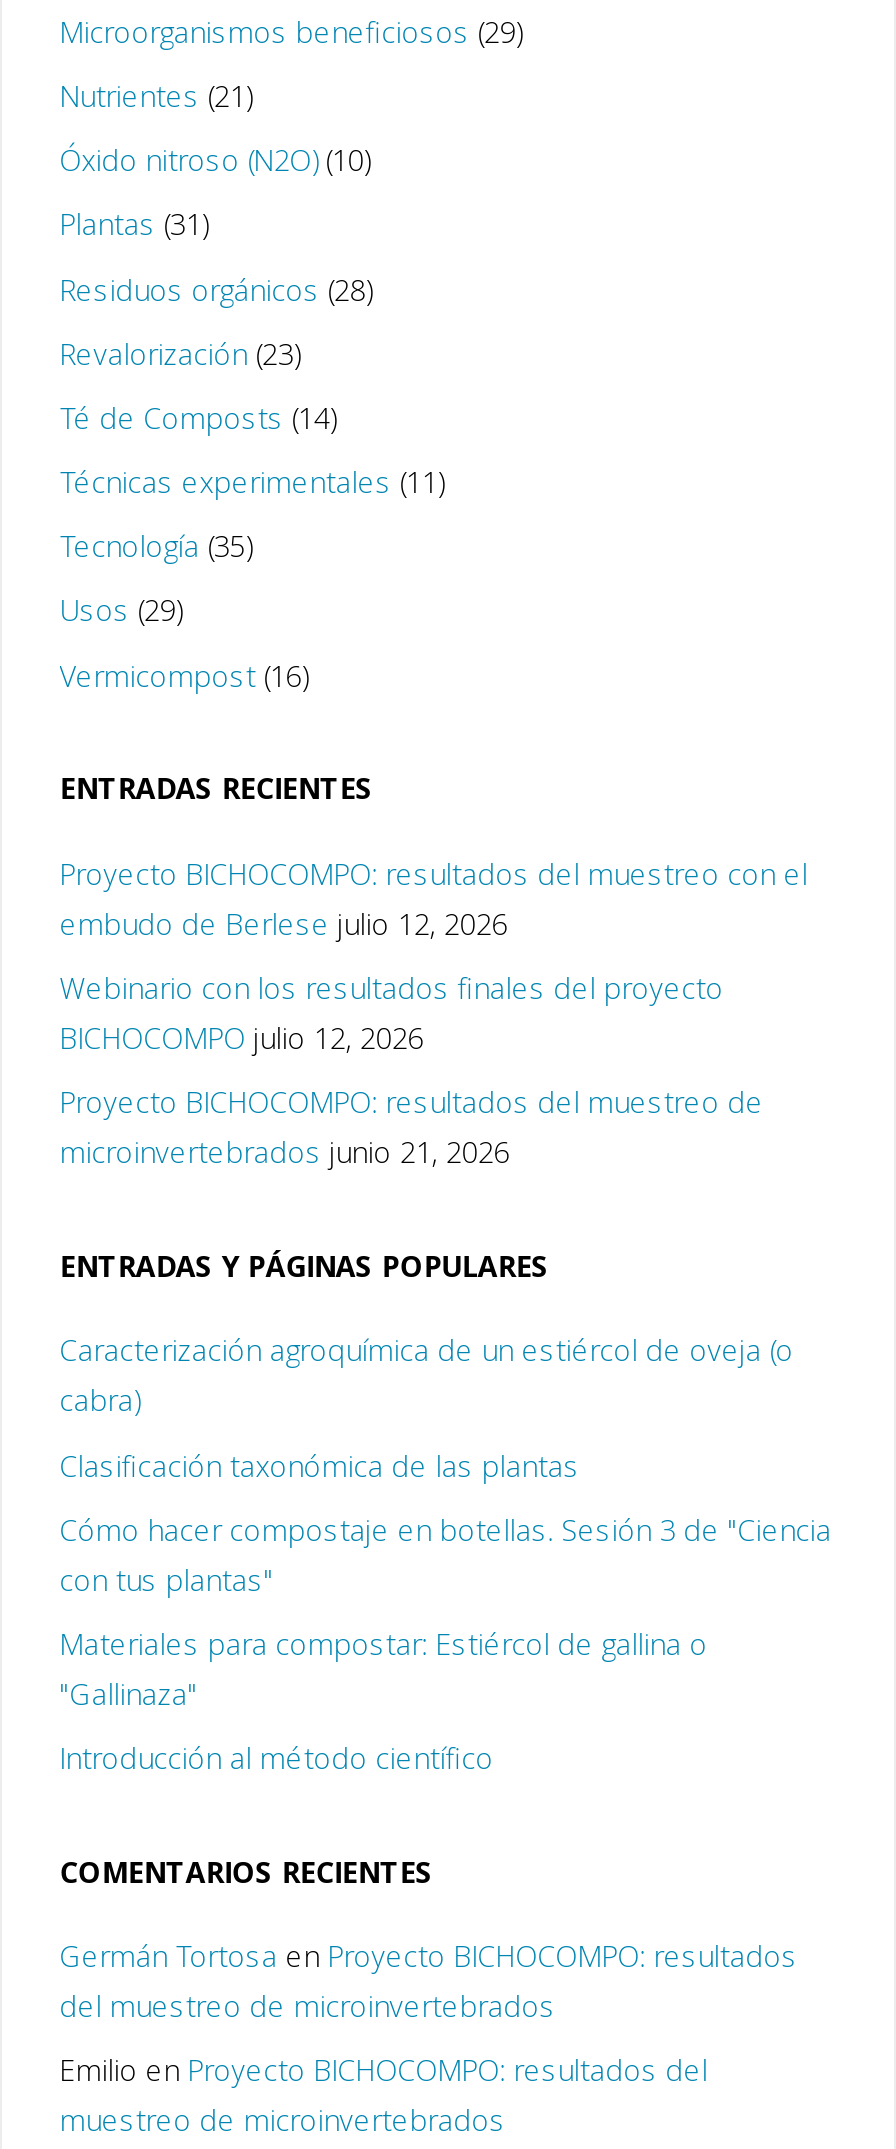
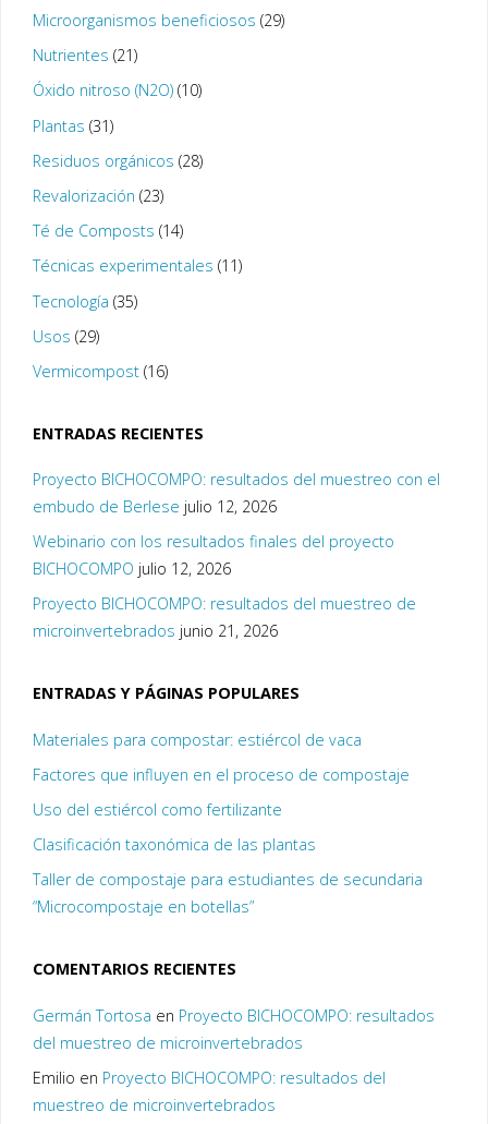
[60,1331,794,1419] Caracterización agroquímica de un estiércol de oveja (o | cabra) -> [32,729,409,820] Materiales para compostar: estiércol de vaca | Factores que influyen en el proceso de compostaje | Uso del estiércol como fertilizante
moved [60,1446,580,1484] -> [32,834,316,855]: Clasificación taxonómica de las plantas
[60,1510,832,1777] Cómo hacer compostaje en botellas. Sesión 3 de "Ciencia | con tus plantas" | Materiales para compostar: Estiércol de gallina o | "Gallinaza" | Introducción al método científico -> [32,869,422,917] Taller de compostaje para estudiantes de secundaria | “Microcompostaje en botellas”

